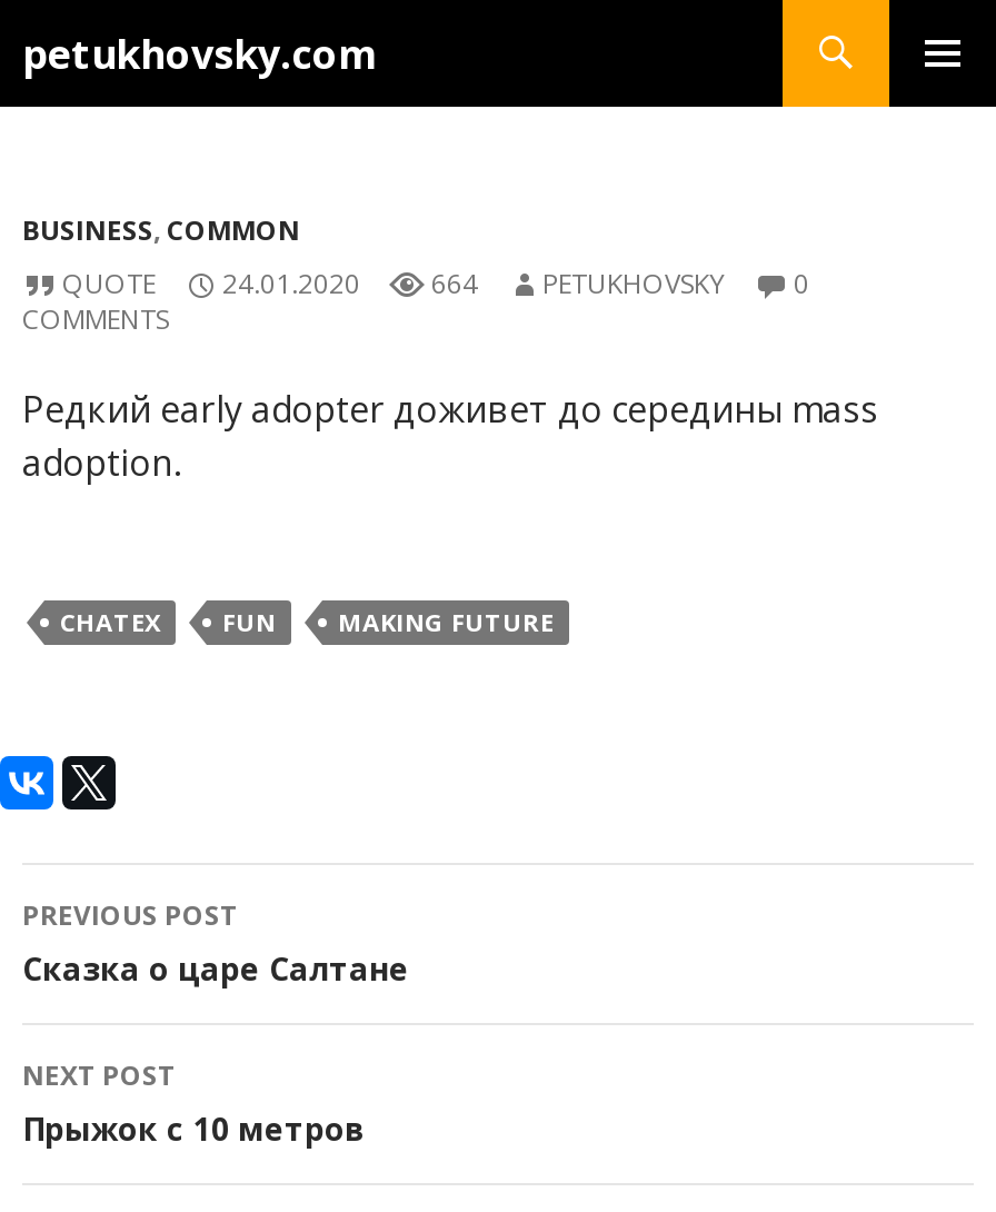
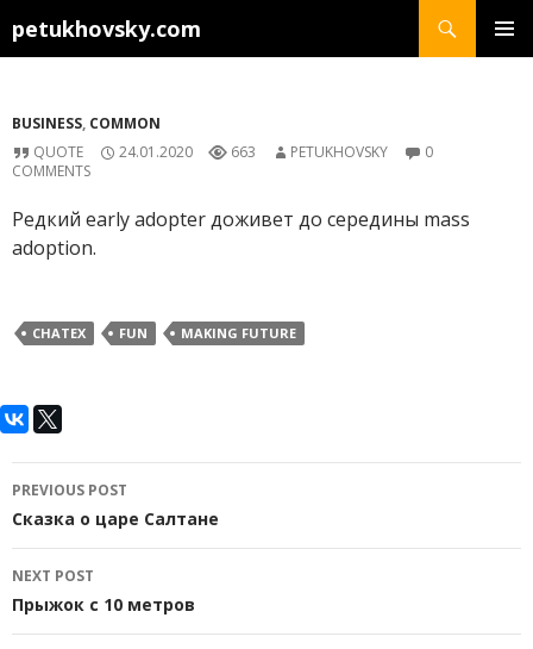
[62,265,809,302] QUOTE 24.01.2020 664 PETUKHOVSKY 0 -> [33,142,433,162] QUOTE 24.01.2020 663 PETUKHOVSKY 0

